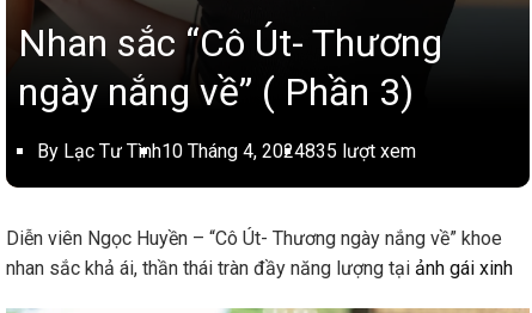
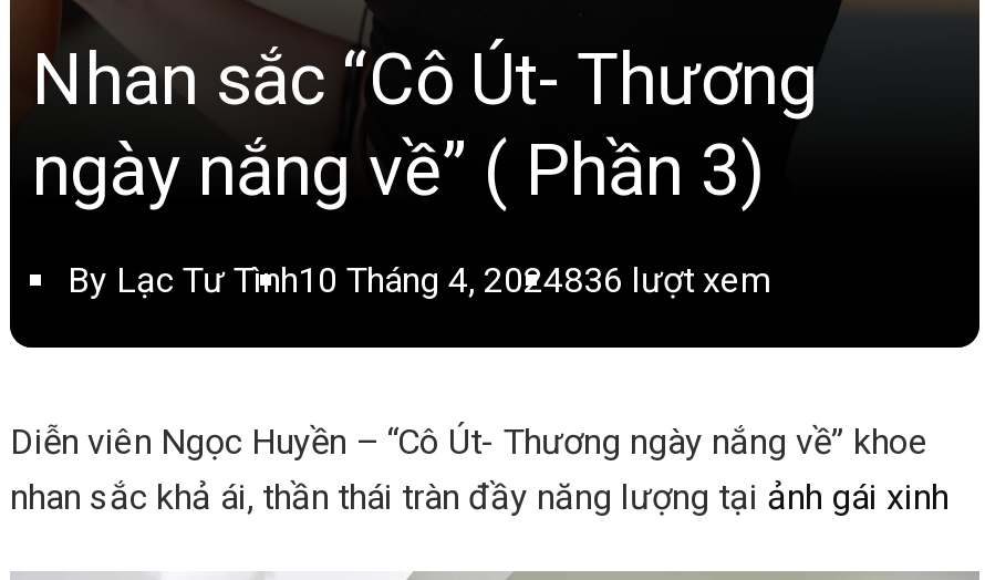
[37,140,416,163] By Lạc Tư Tình10 Tháng 4, 2024835 lượt xem -> [68,260,769,302] By Lạc Tư Tình10 Tháng 4, 2024836 lượt xem

